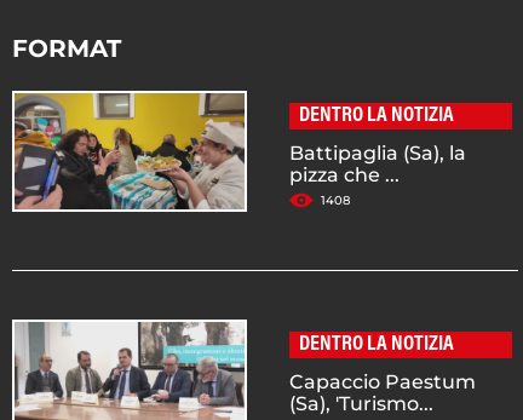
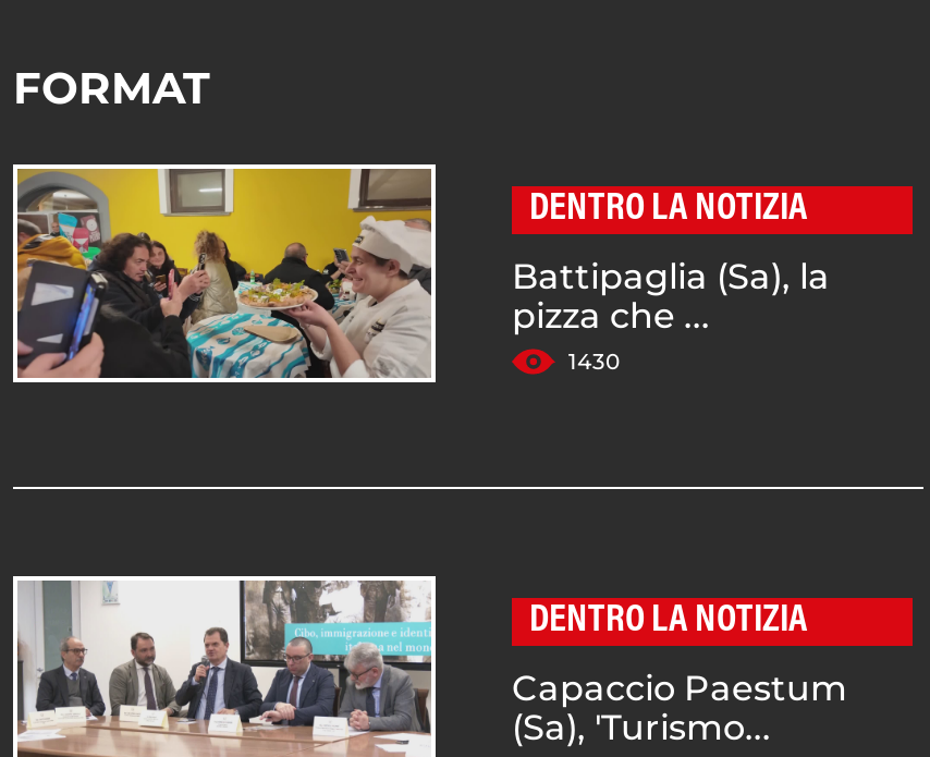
[314,193,350,208] 1408 -> [555,348,621,376] 1430

